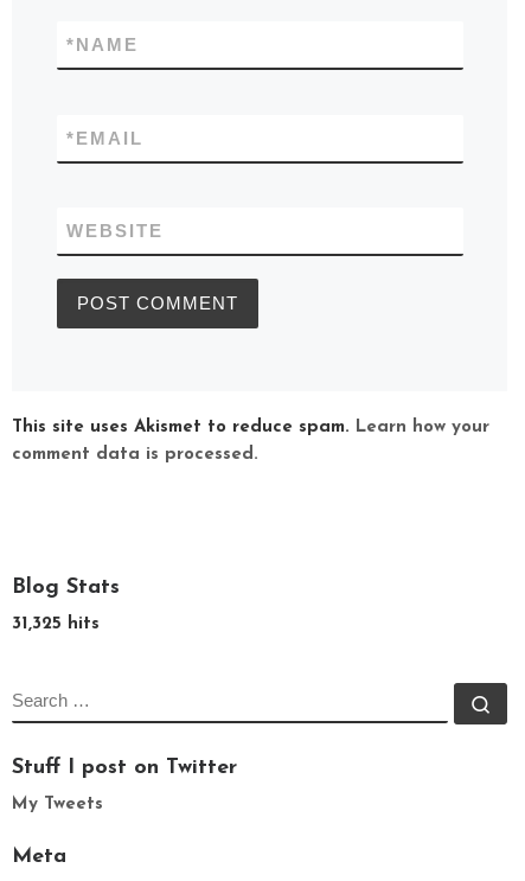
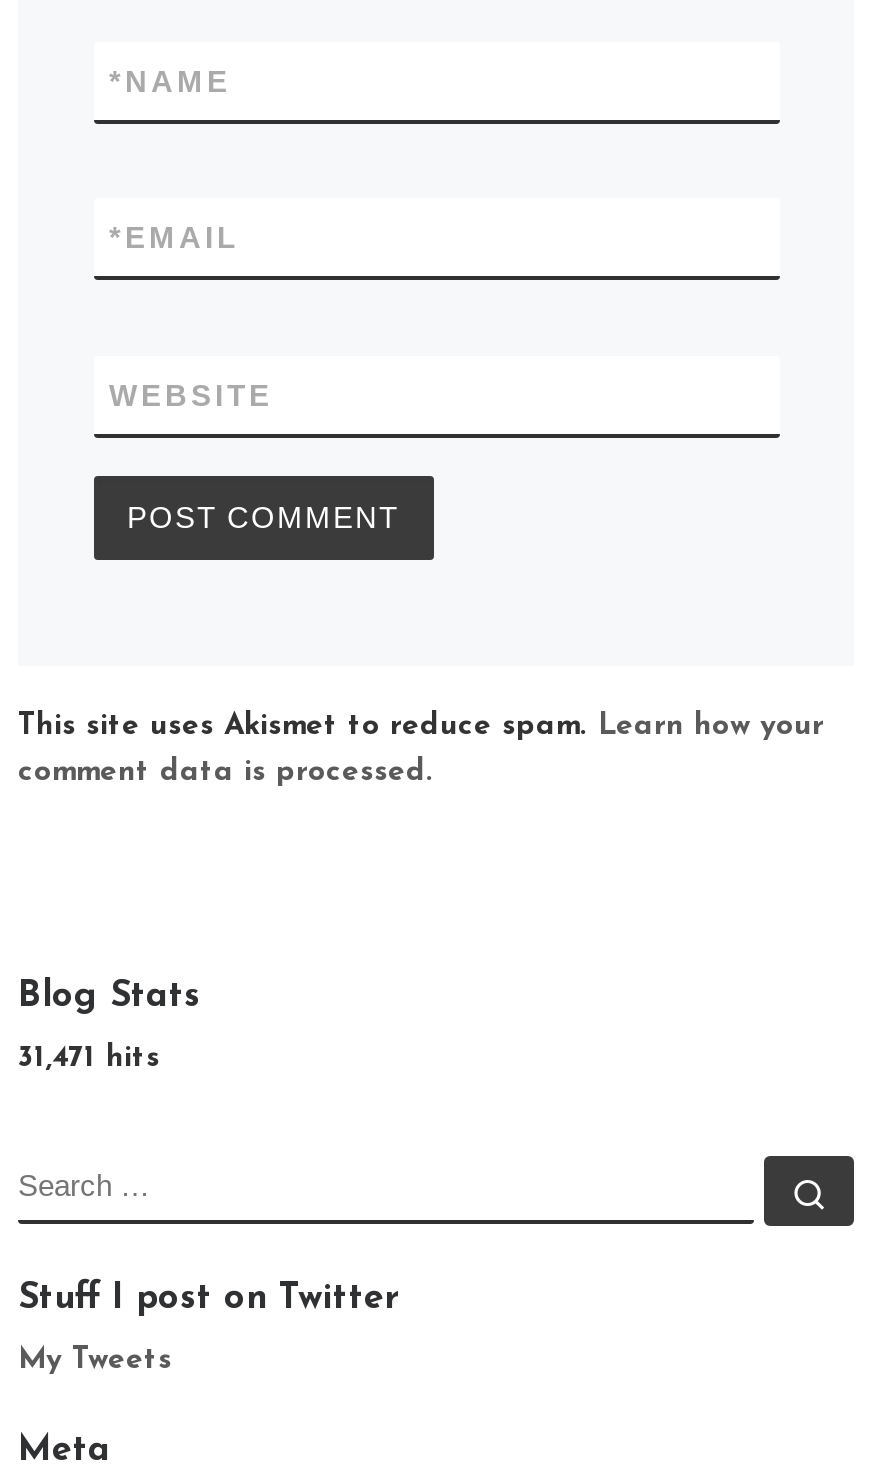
[12,616,100,633] 31,325 hits -> [18,1044,160,1074] 31,471 hits

